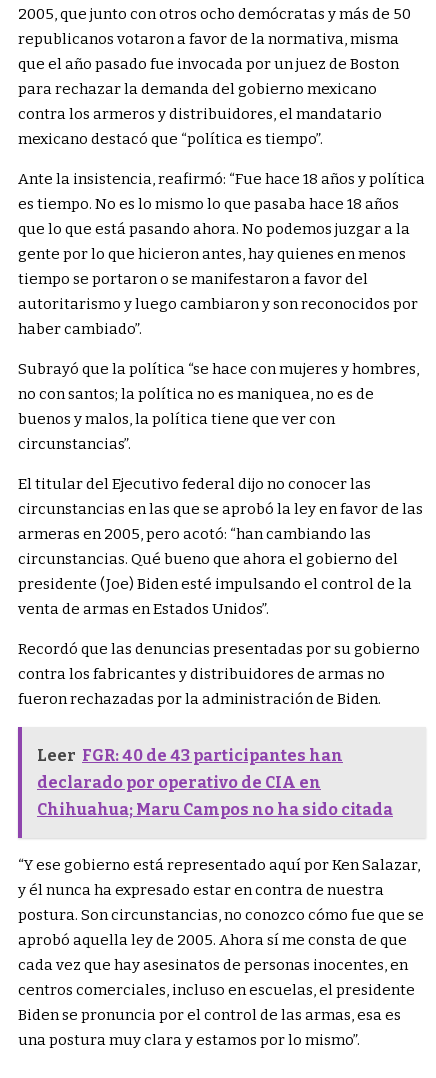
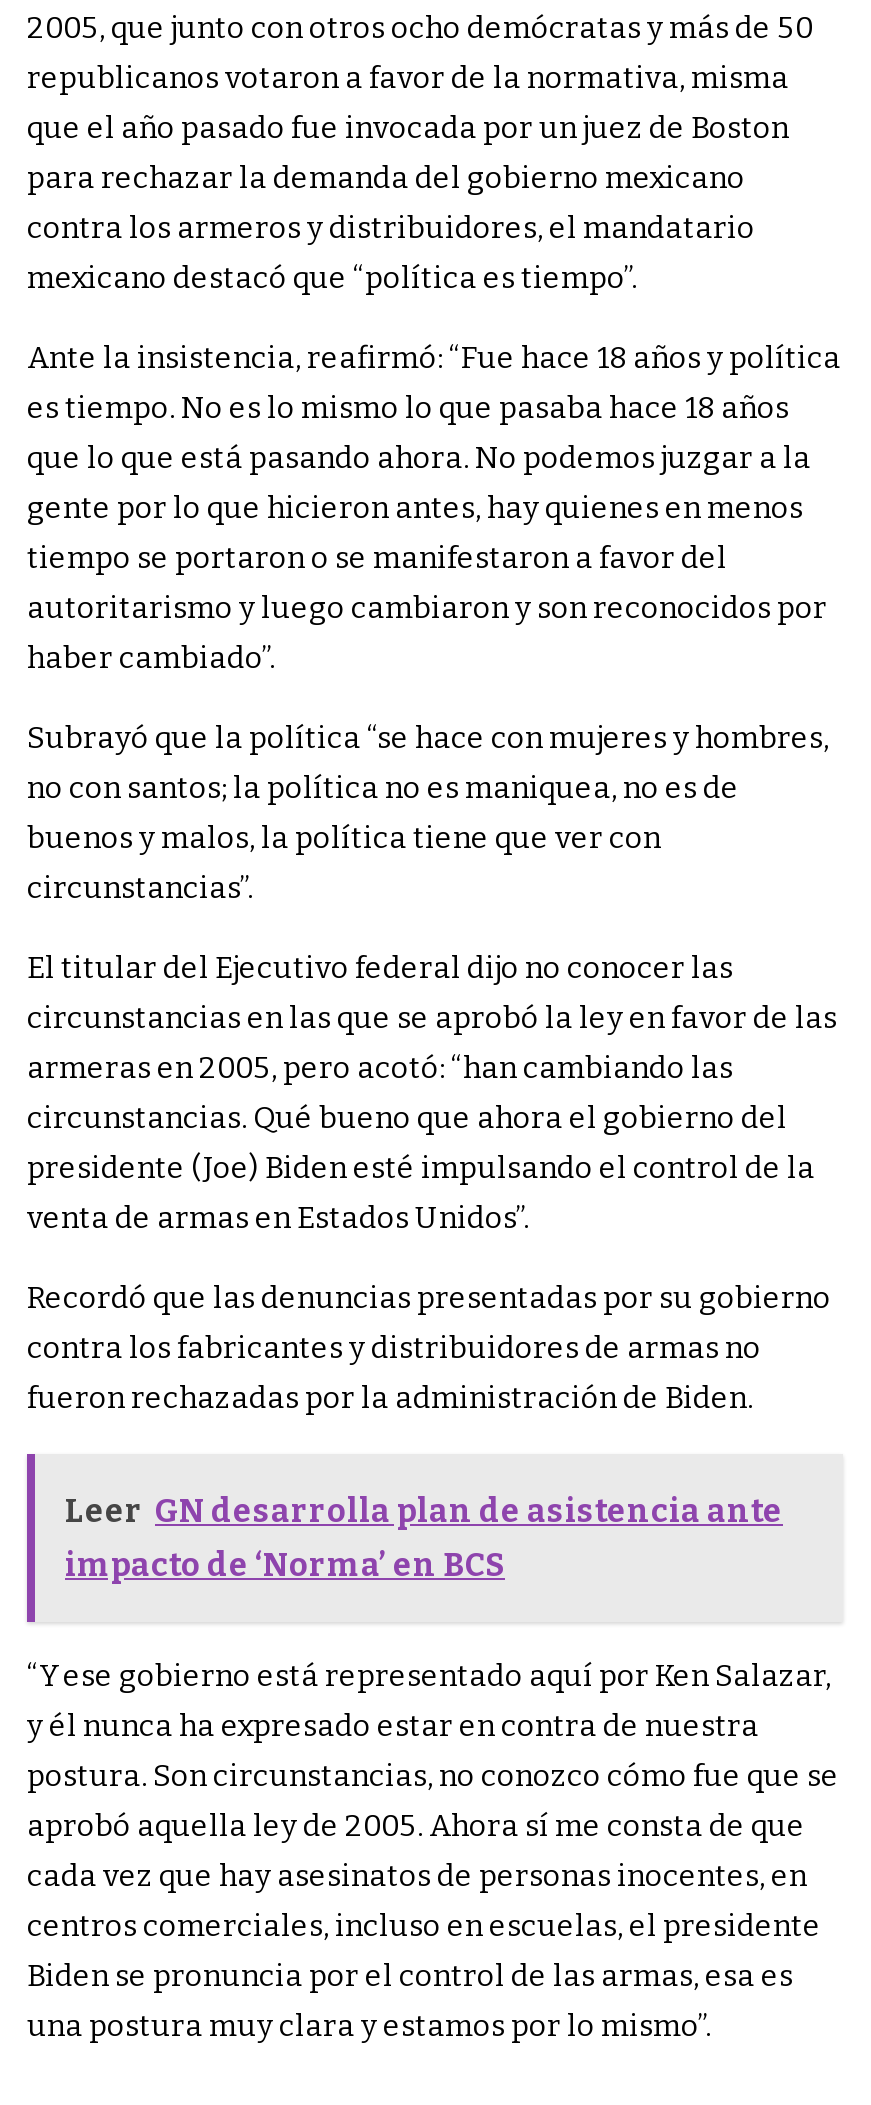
[37,746,393,819] Leer FGR: 40 de 43 participantes han | declarado por operativo de CIA en | Chihuahua; Maru Campos no ha sido citada -> [65,1492,783,1584] Leer GN desarrolla plan de asistencia ante | impacto de ‘Norma’ en BCS

